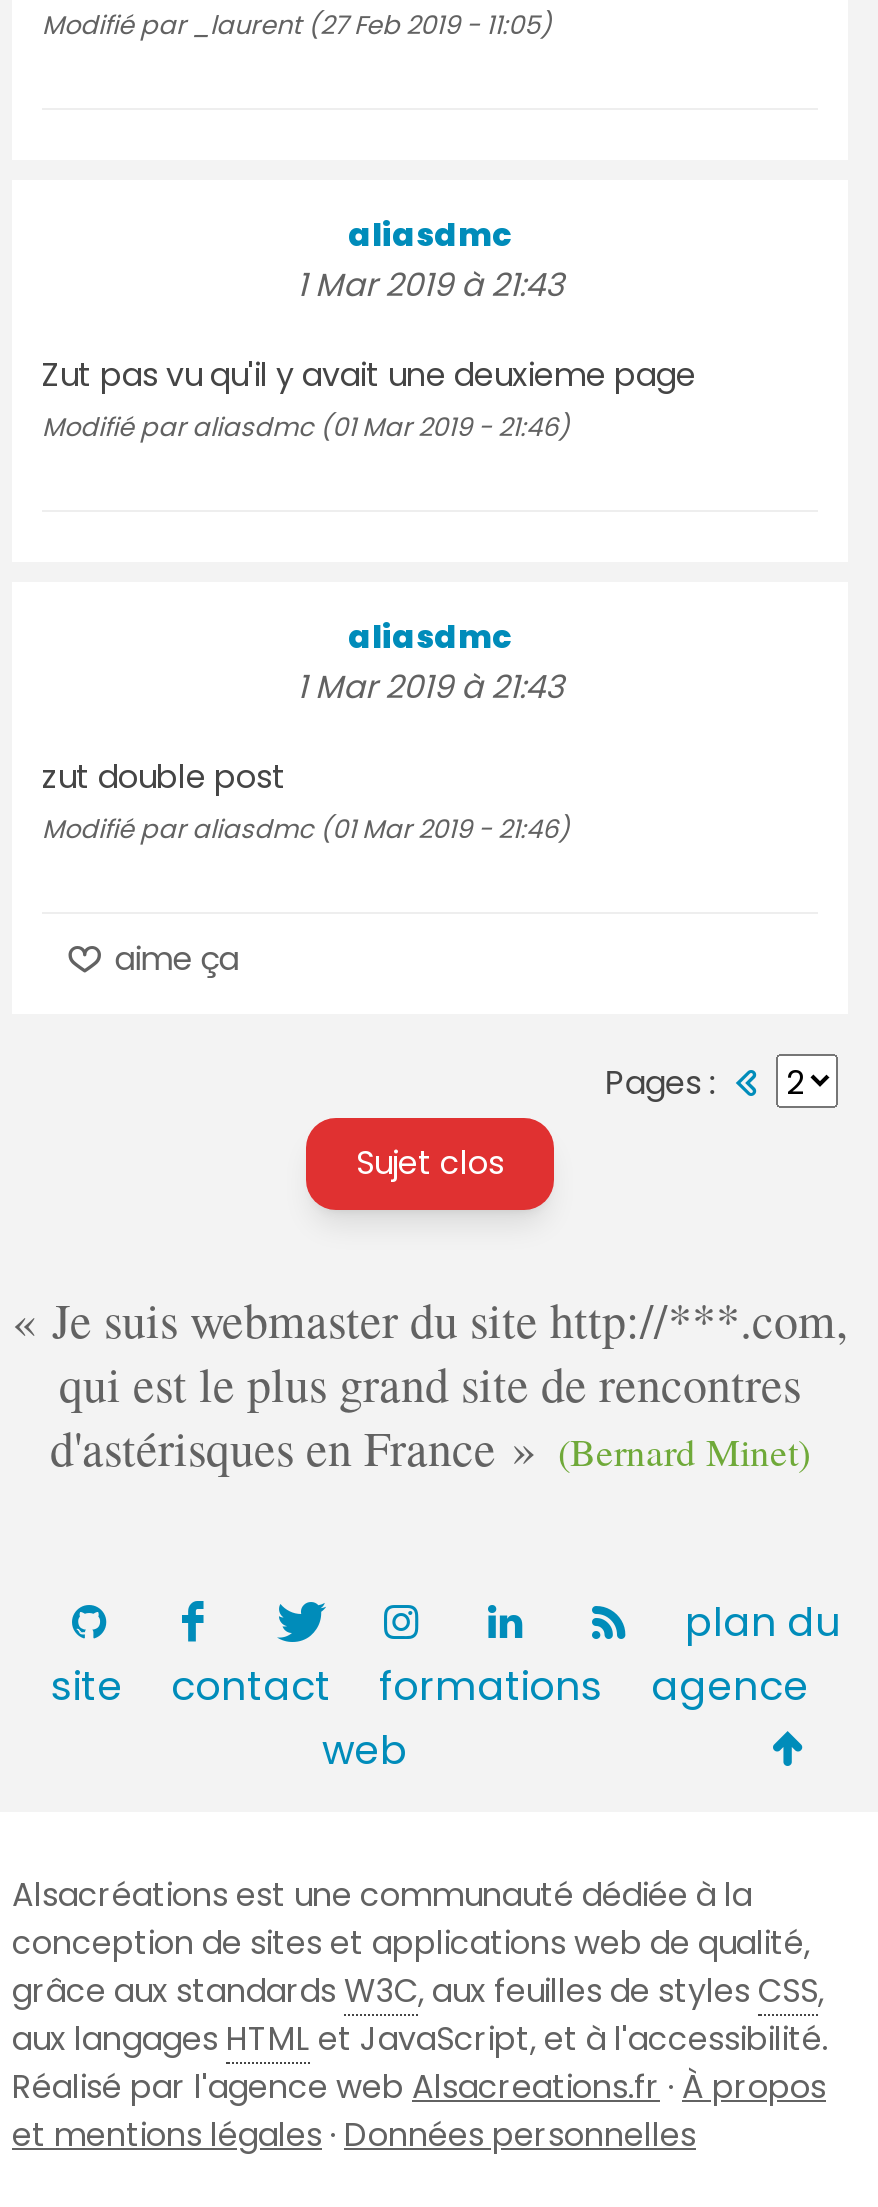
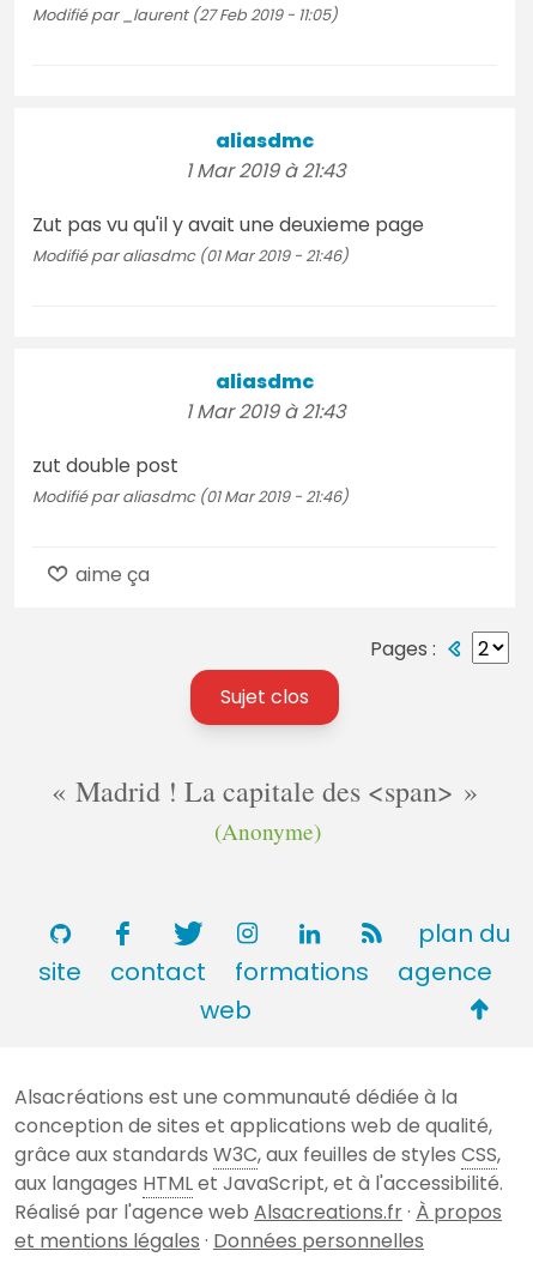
[36,1287,848,1479] Je suis webmaster du site http://***.com, | qui est le plus grand site de rencontres | d'astérisques en France | (Bernard Minet) -> [66,771,464,846] Madrid ! La capitale des <span> | (Anonyme)

